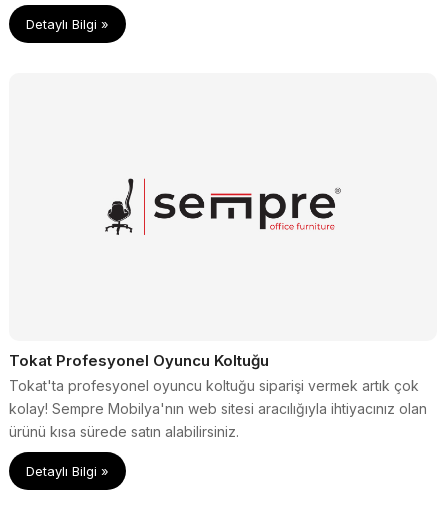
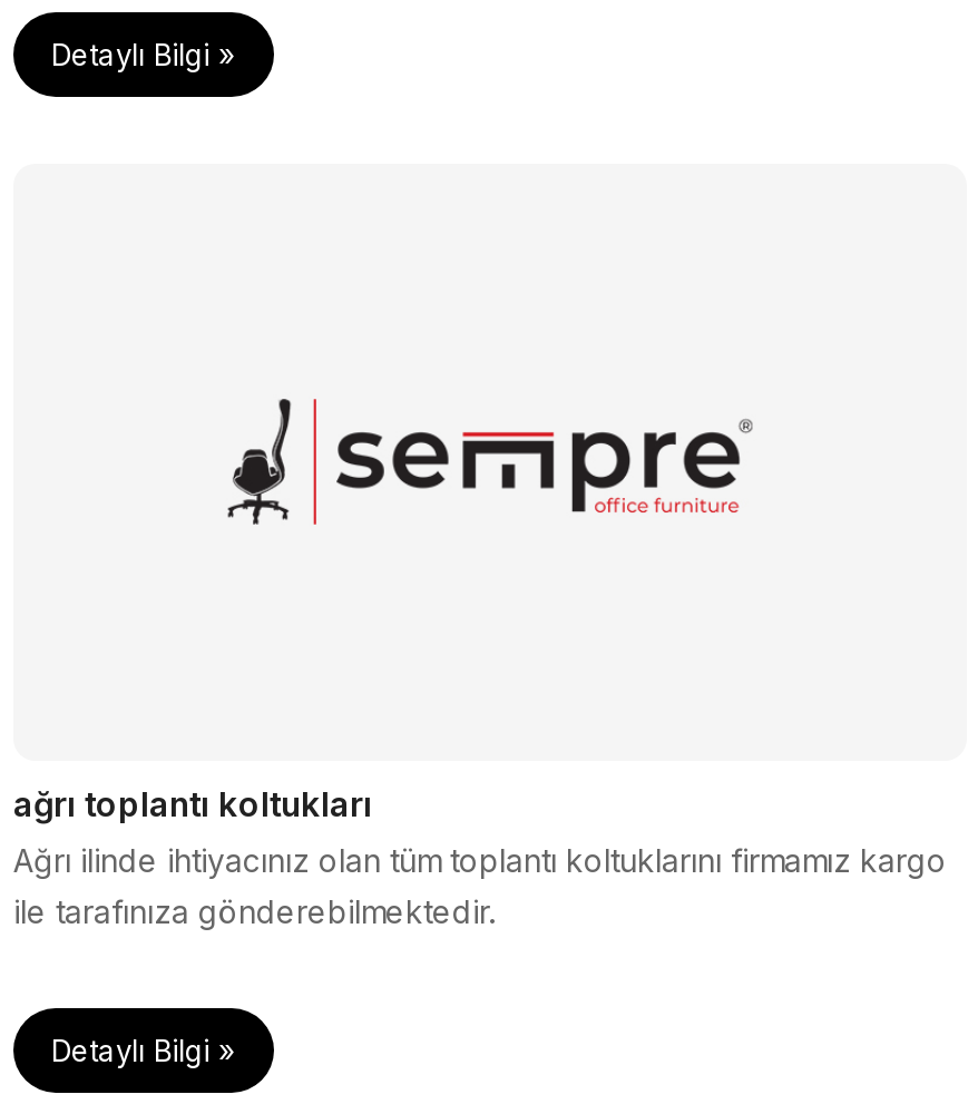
[9,351,427,440] Tokat Profesyonel Oyuncu Koltuğu | Tokat'ta profesyonel oyuncu koltuğu siparişi vermek artık çok | kolay! Sempre Mobilya'nın web sitesi aracılığıyla ihtiyacınız olan | ürünü kısa sürede satın alabilirsiniz. -> [13,783,947,930] ağrı toplantı koltukları | Ağrı ilinde ihtiyacınız olan tüm toplantı koltuklarını firmamız kargo | ile tarafınıza gönderebilmektedir.

